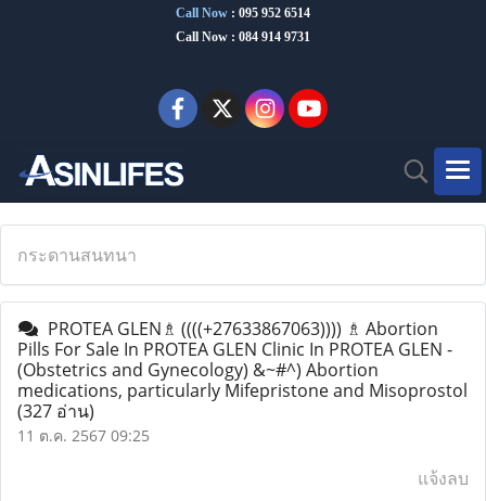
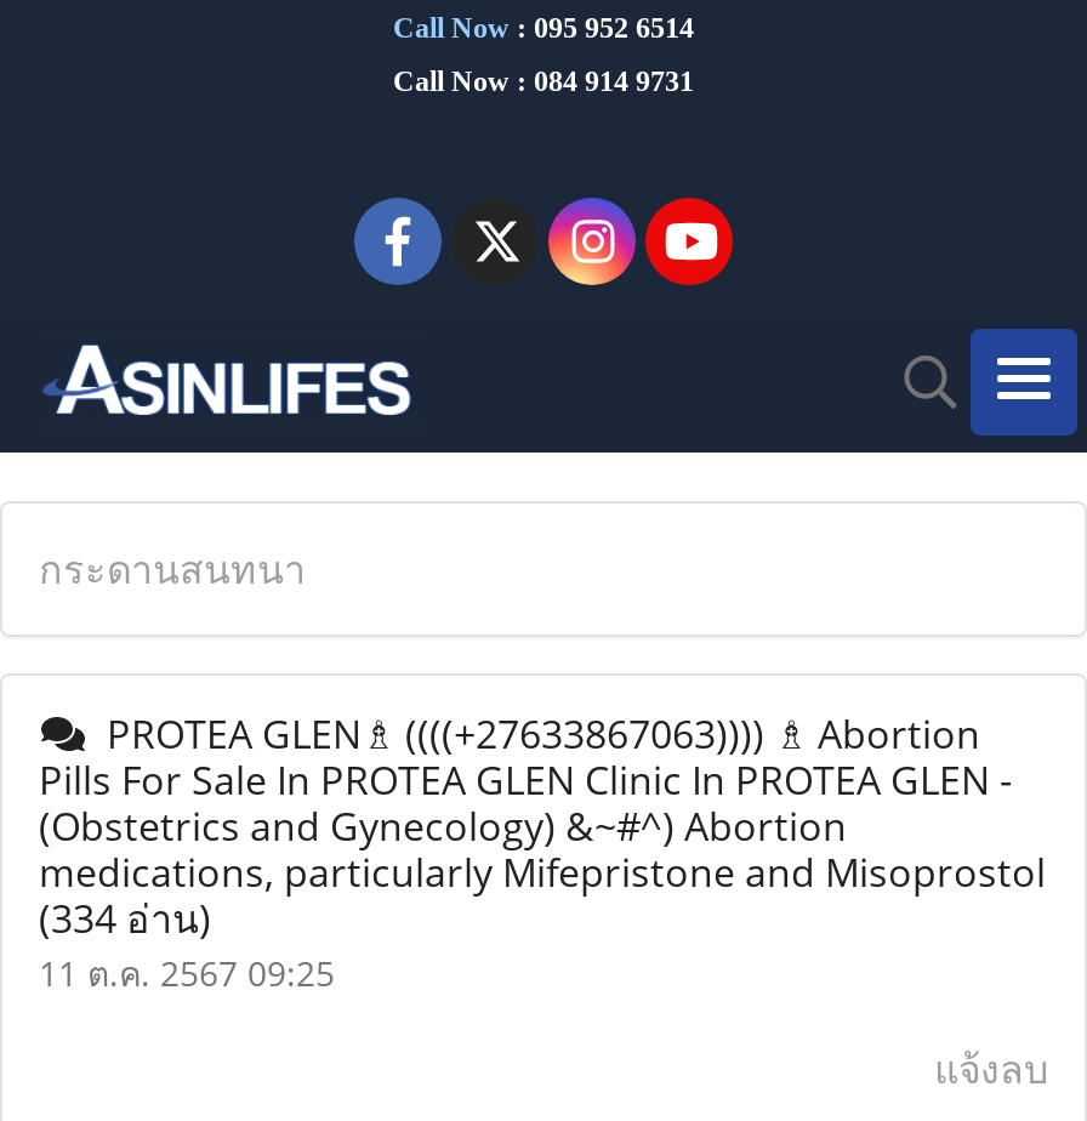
[17,399,94,423] (327 อ่าน) -> [39,892,211,945] (334 อ่าน)

